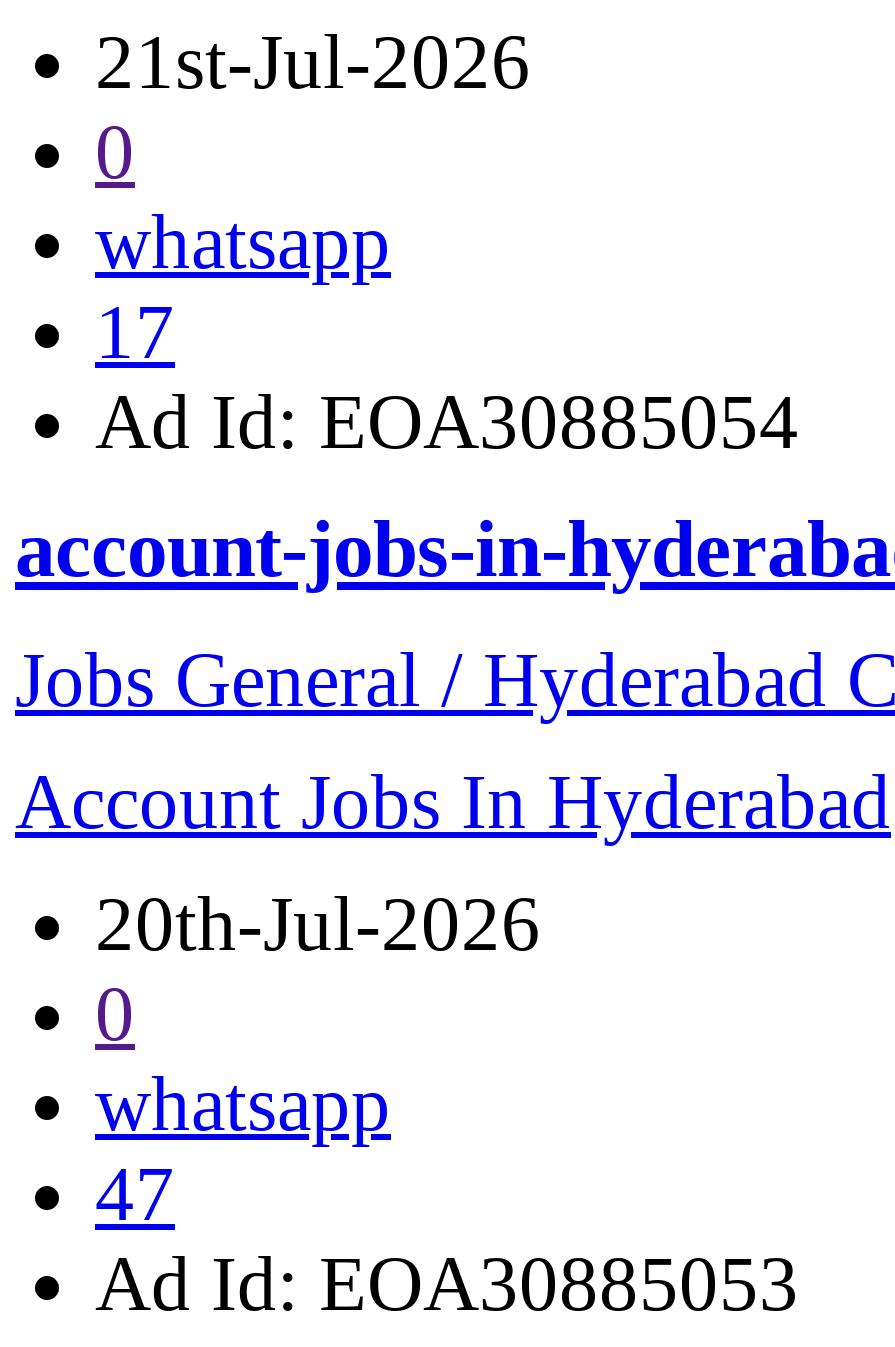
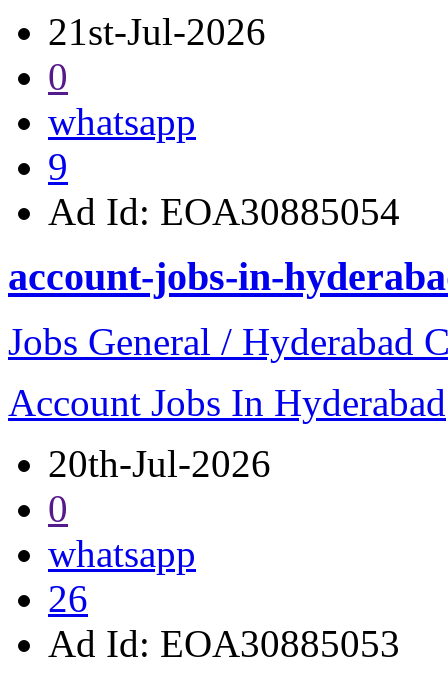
[95,287,175,373] 17 -> [48,145,68,188] 9
[95,1150,175,1236] 47 -> [48,577,88,620] 26

